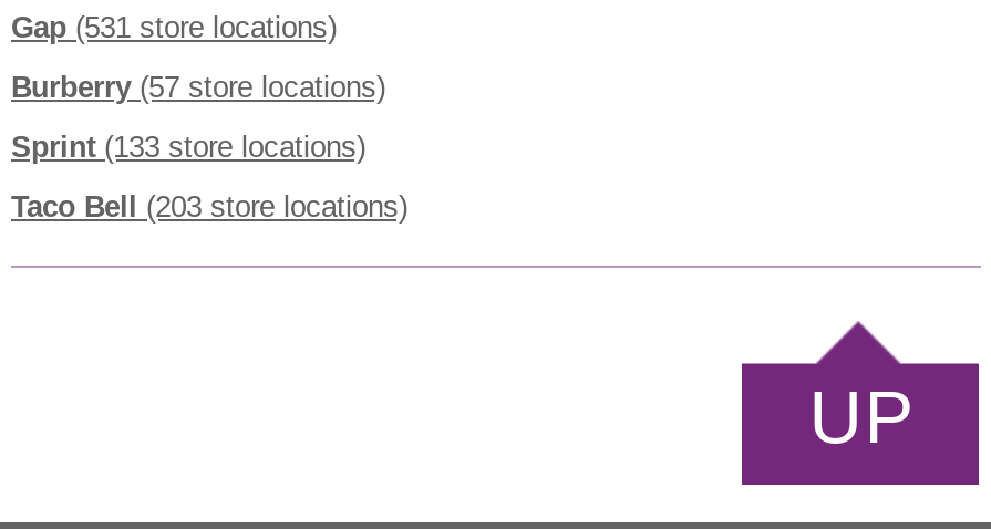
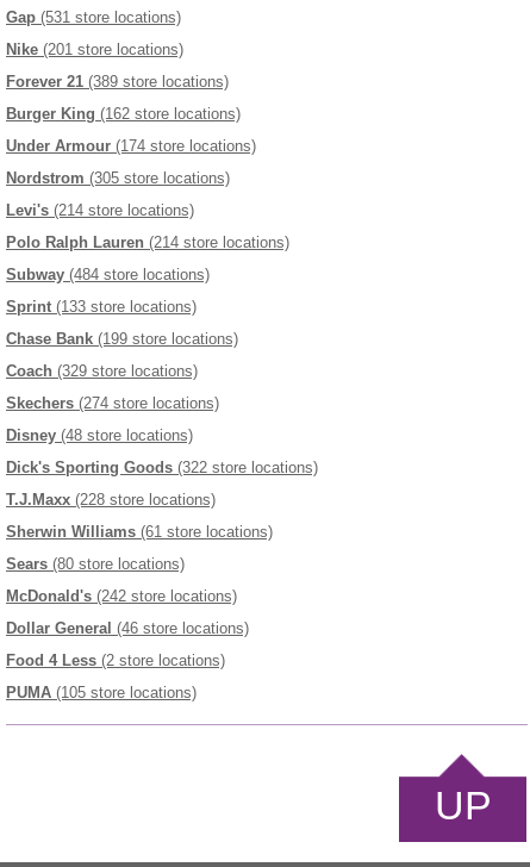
[11,70,385,104] Burberry (57 store locations) -> [6,40,289,283] Nike (201 store locations) | Forever 21 (389 store locations) | Burger King (162 store locations) | Under Armour (174 store locations) | Nordstrom (305 store locations) | Levi's (214 store locations) | Polo Ralph Lauren (214 store locations) | Subway (484 store locations)
[11,190,407,223] Taco Bell (203 store locations) -> [6,330,318,701] Chase Bank (199 store locations) | Coach (329 store locations) | Skechers (274 store locations) | Disney (48 store locations) | Dick's Sporting Goods (322 store locations) | T.J.Maxx (228 store locations) | Sherwin Williams (61 store locations) | Sears (80 store locations) | McDonald's (242 store locations) | Dollar General (46 store locations) | Food 4 Less (2 store locations) | PUMA (105 store locations)

